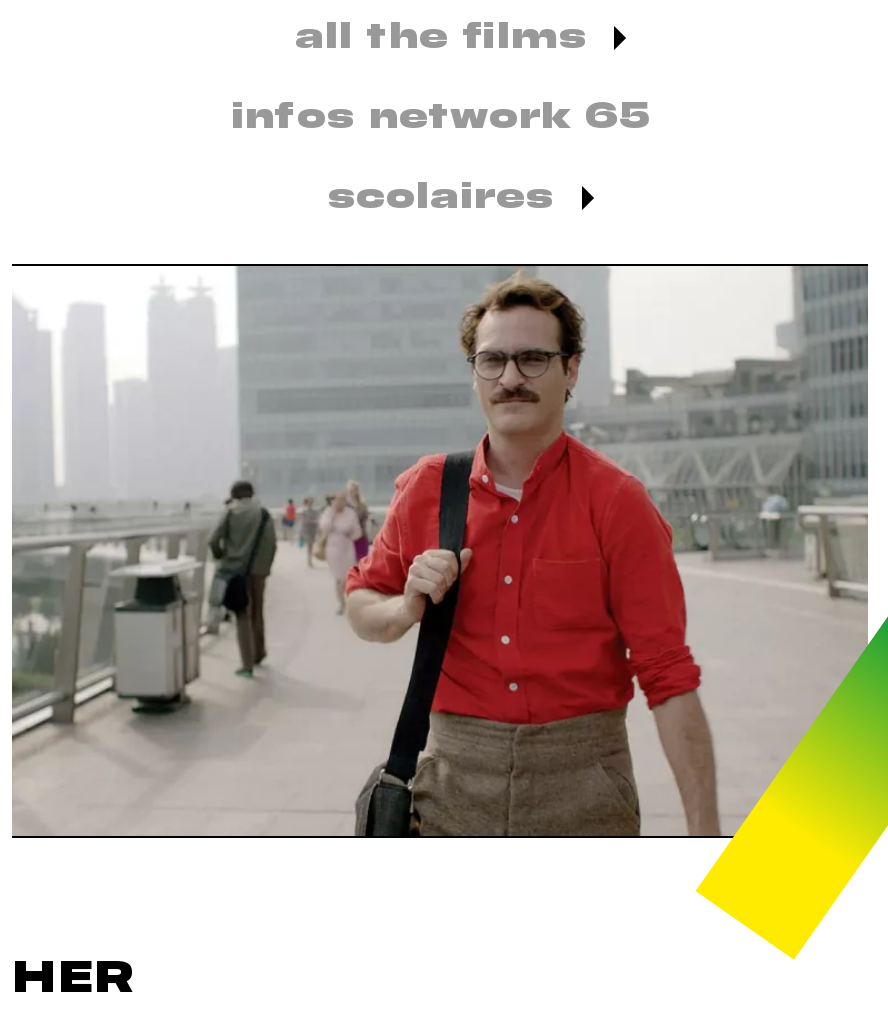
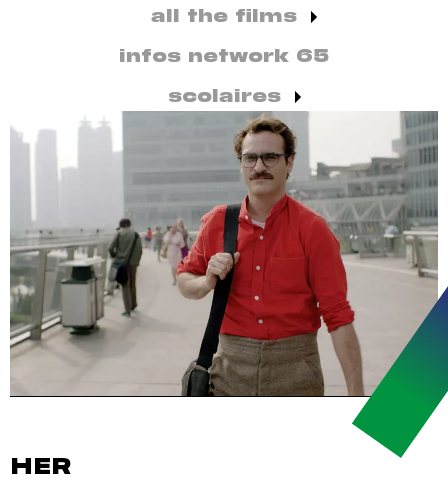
[696,618,882,960] [image] -> [351,287,445,459] [image]

